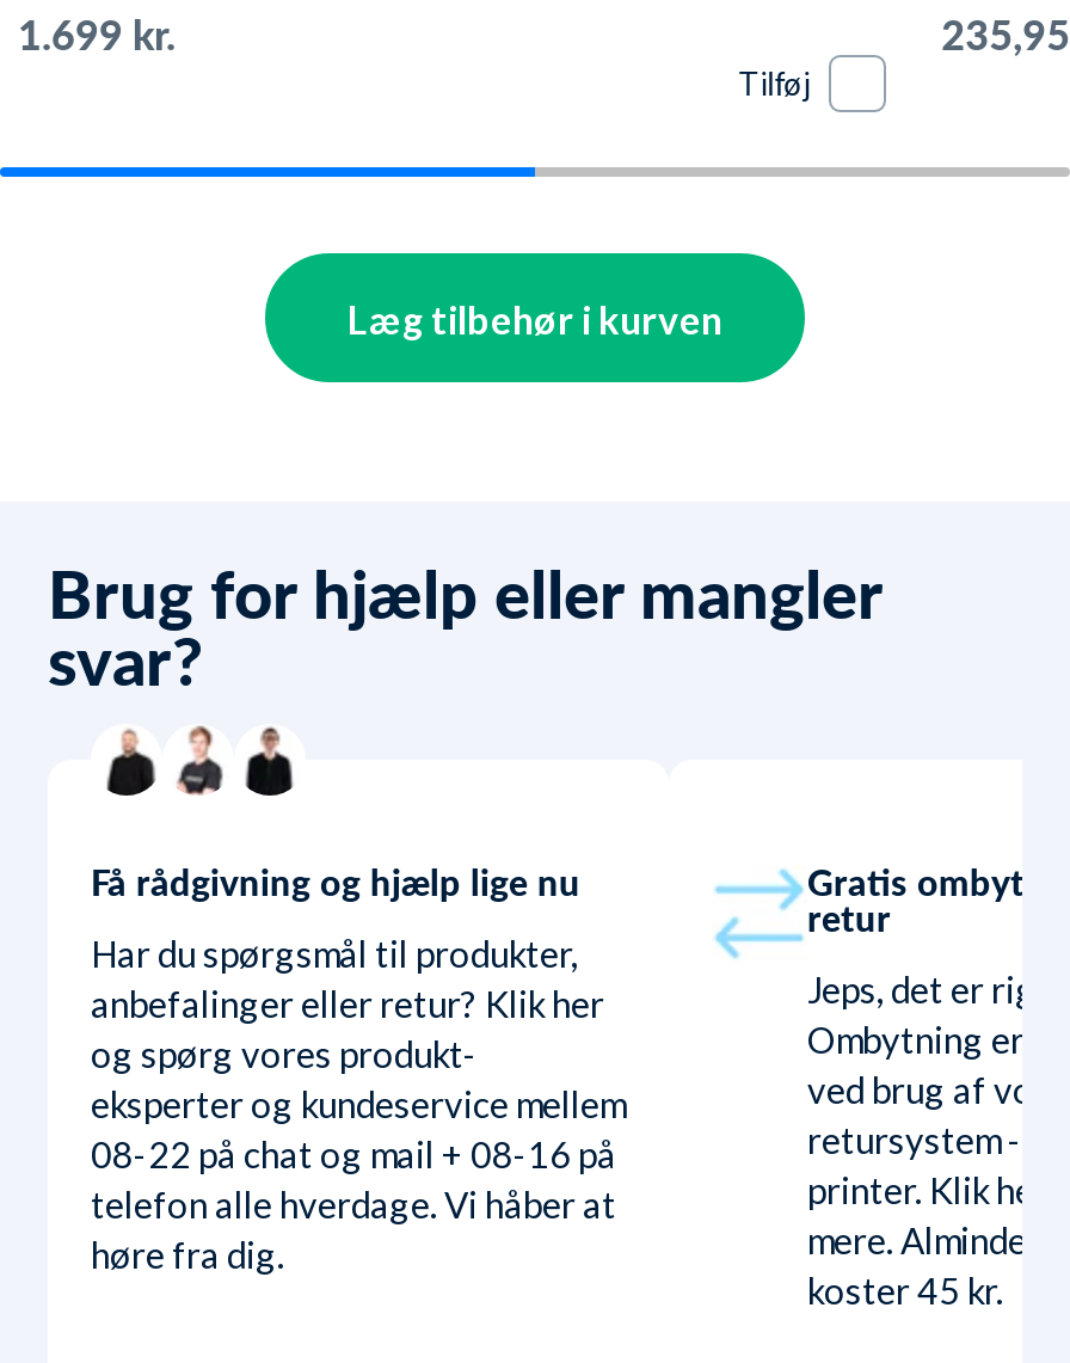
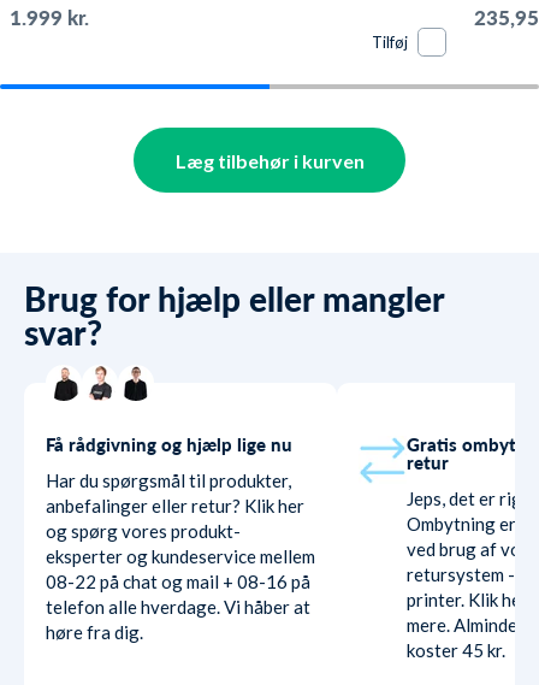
[18,10,176,60] 1.699 kr. -> [9,5,88,30] 1.999 kr.

